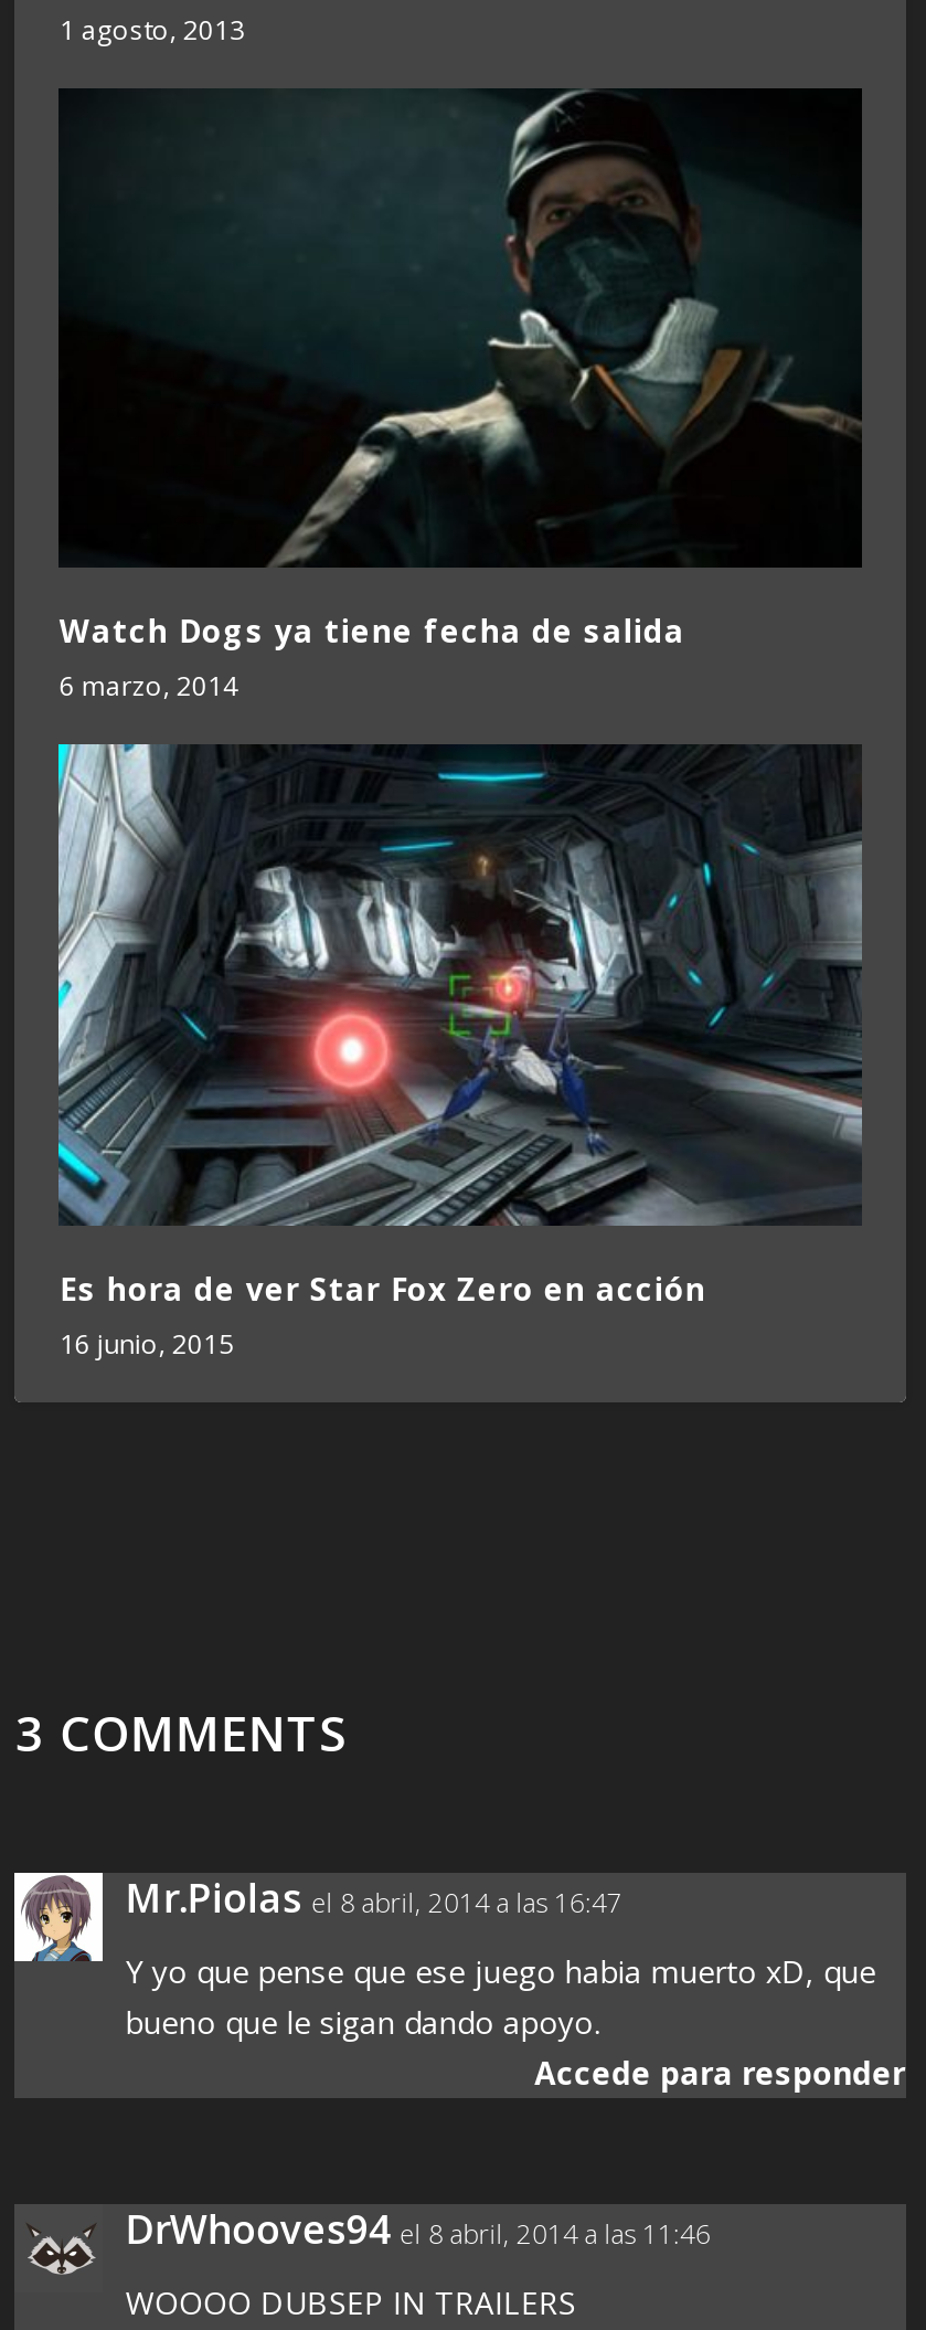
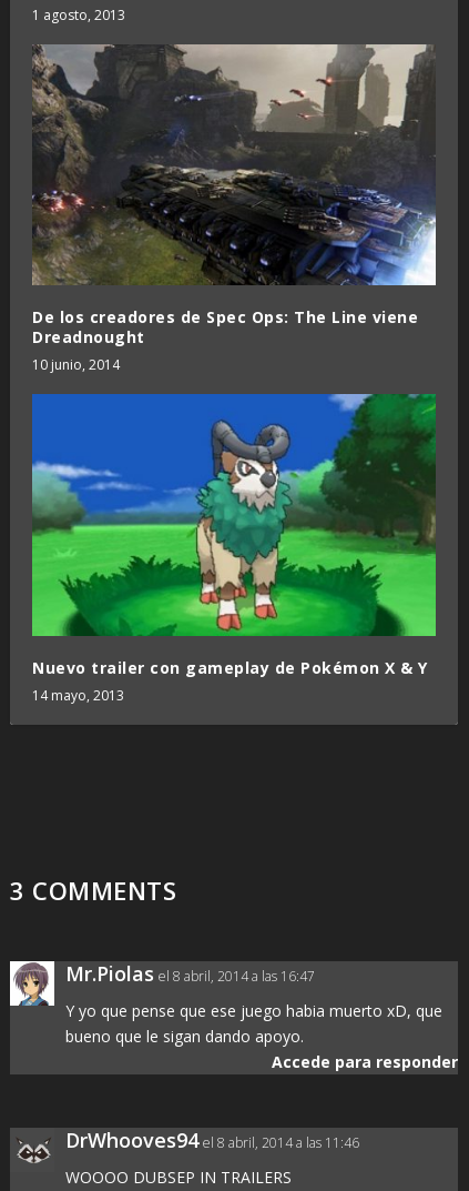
[58,86,864,706] [image] | Watch Dogs ya tiene fecha de salida | 6 marzo, 2014 -> [31,43,437,375] [image] | De los creadores de Spec Ops: The Line viene | Dreadnought | 10 junio, 2014
[56,744,864,1364] [image] | Es hora de ver Star Fox Zero en acción | 16 junio, 2015 -> [31,393,437,705] [image] | Nuevo trailer con gameplay de Pokémon X & Y | 14 mayo, 2013

